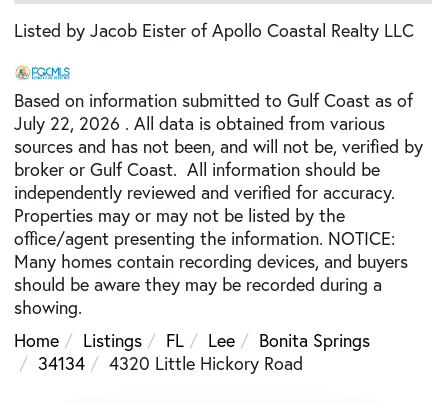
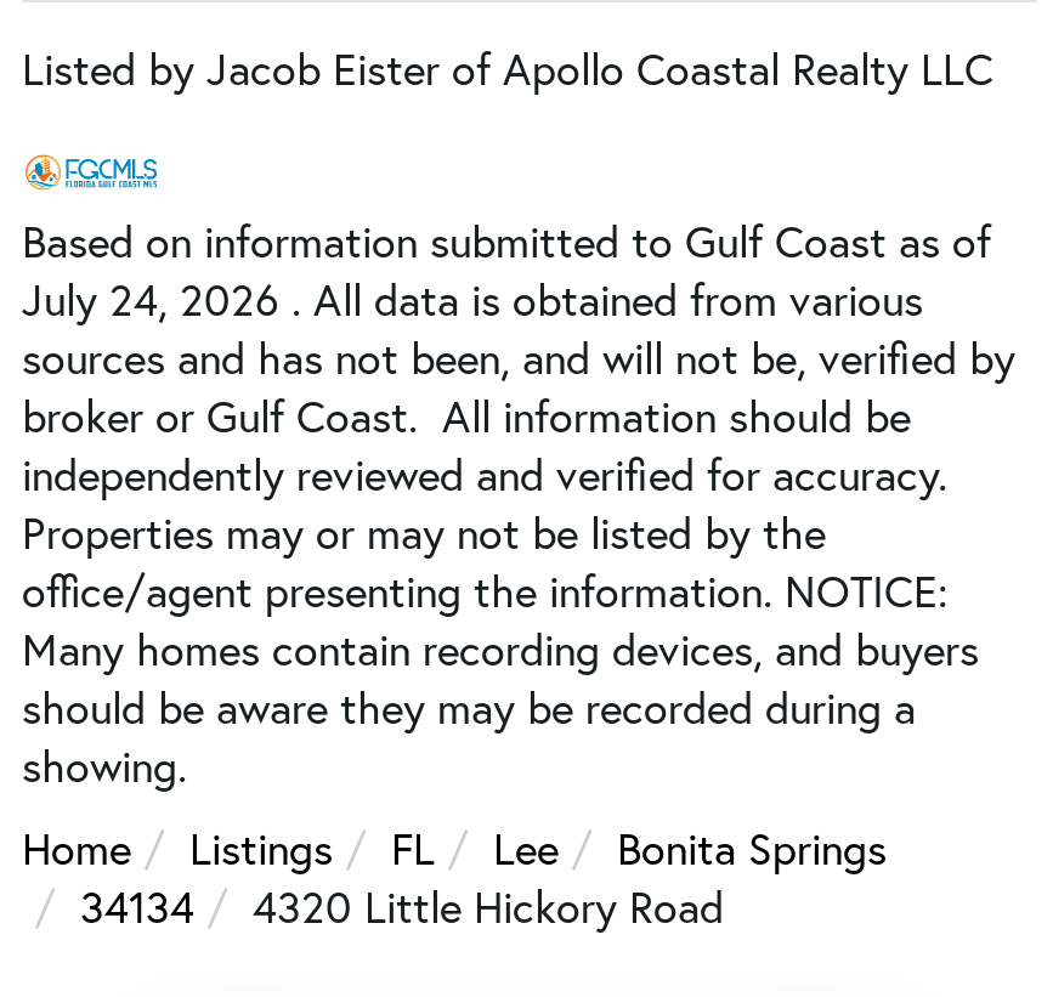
[14,112,385,135] July 22, 2026 . All data is obtained from various -> [22,269,923,328] July 24, 2026 . All data is obtained from various

